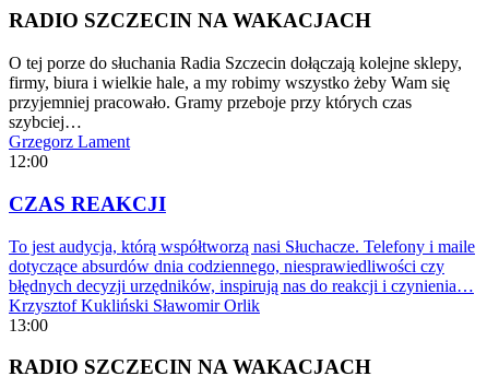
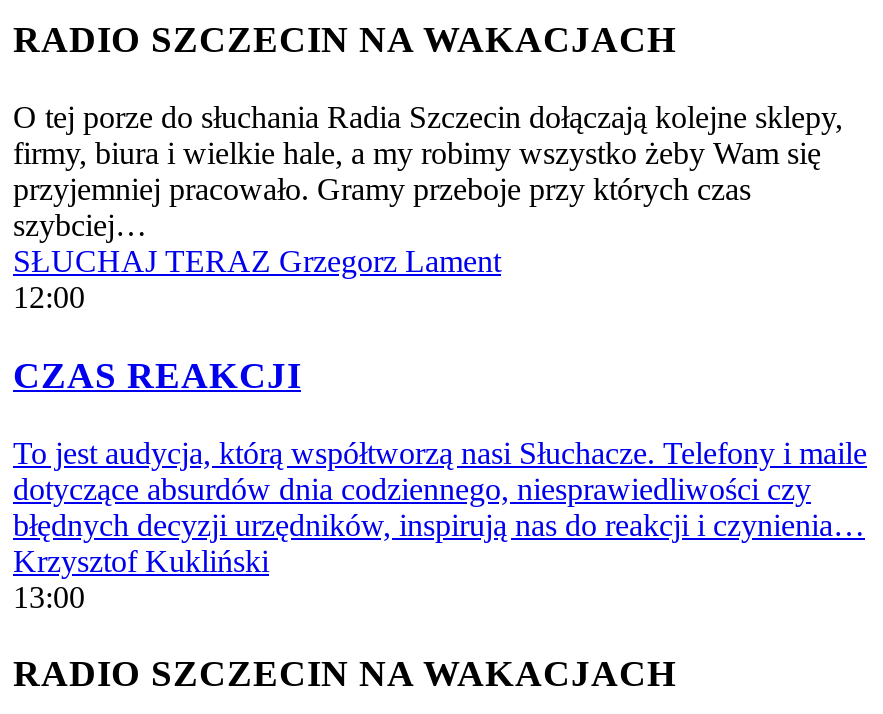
[9,132,130,151] Grzegorz Lament -> [13,244,501,278] SŁUCHAJ TERAZ Grzegorz Lament
[9,296,260,314] Krzysztof Kukliński Sławomir Orlik -> [13,543,269,577] Krzysztof Kukliński

